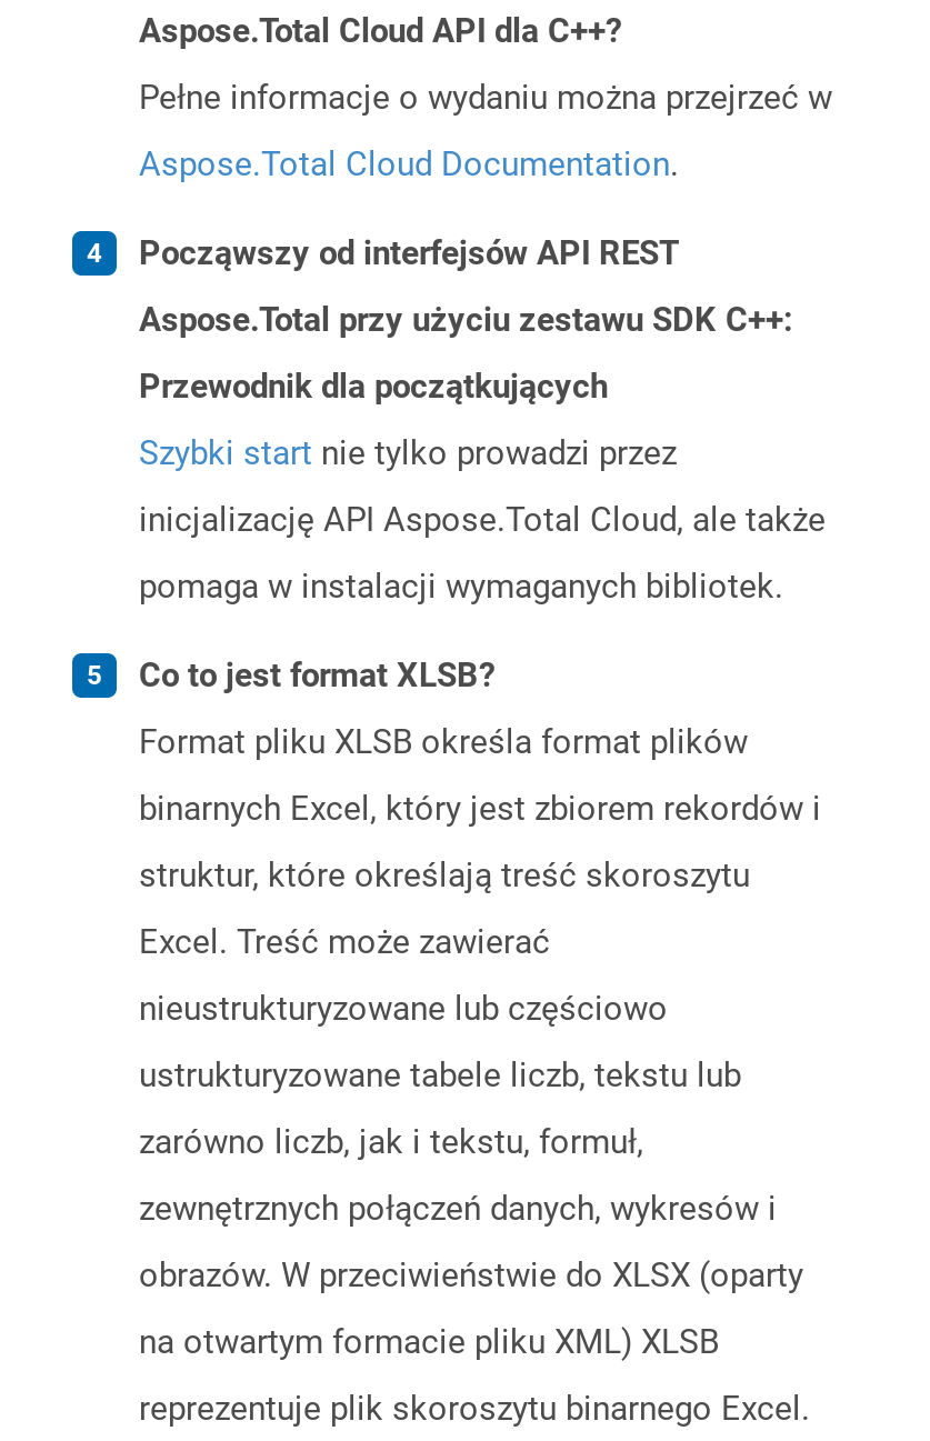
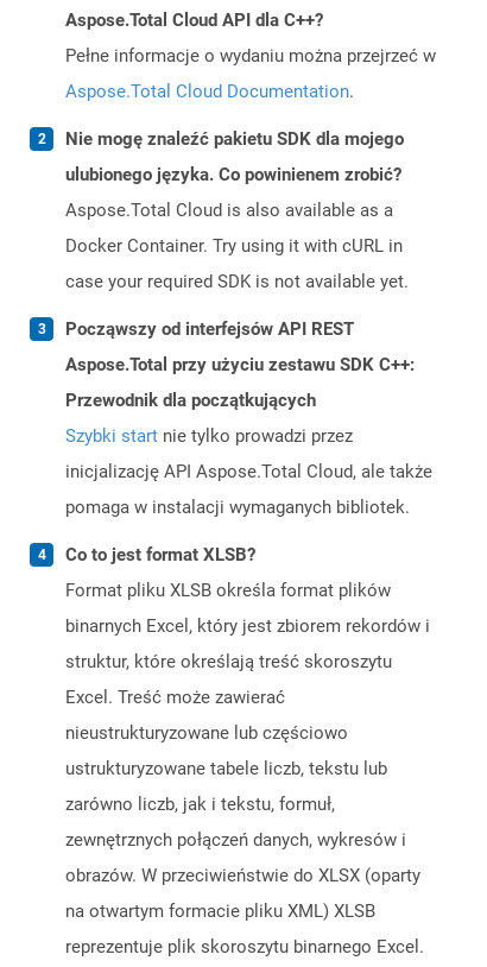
none -> [65,129,409,292] Nie mogę znaleźć pakietu SDK dla mojego | ulubionego języka. Co powinienem zrobić? | Aspose.Total Cloud is also available as a | Docker Container. Try using it with cURL in | case your required SDK is not available yet.

